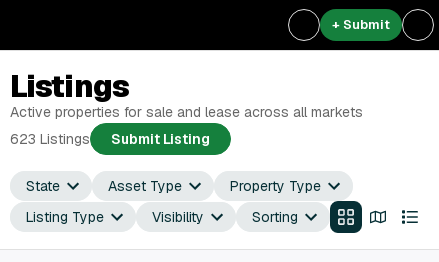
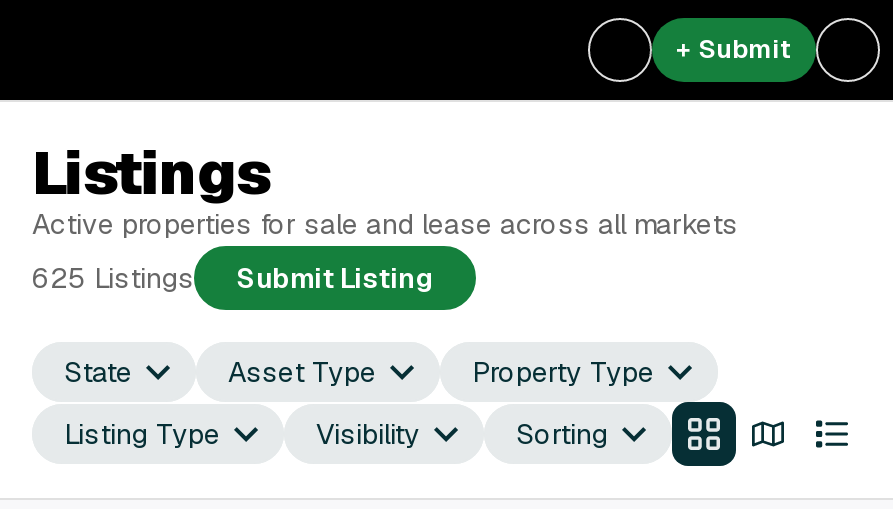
[10,129,210,148] 623 Listings Submit Listing -> [32,259,434,296] 625 Listings Submit Listing

